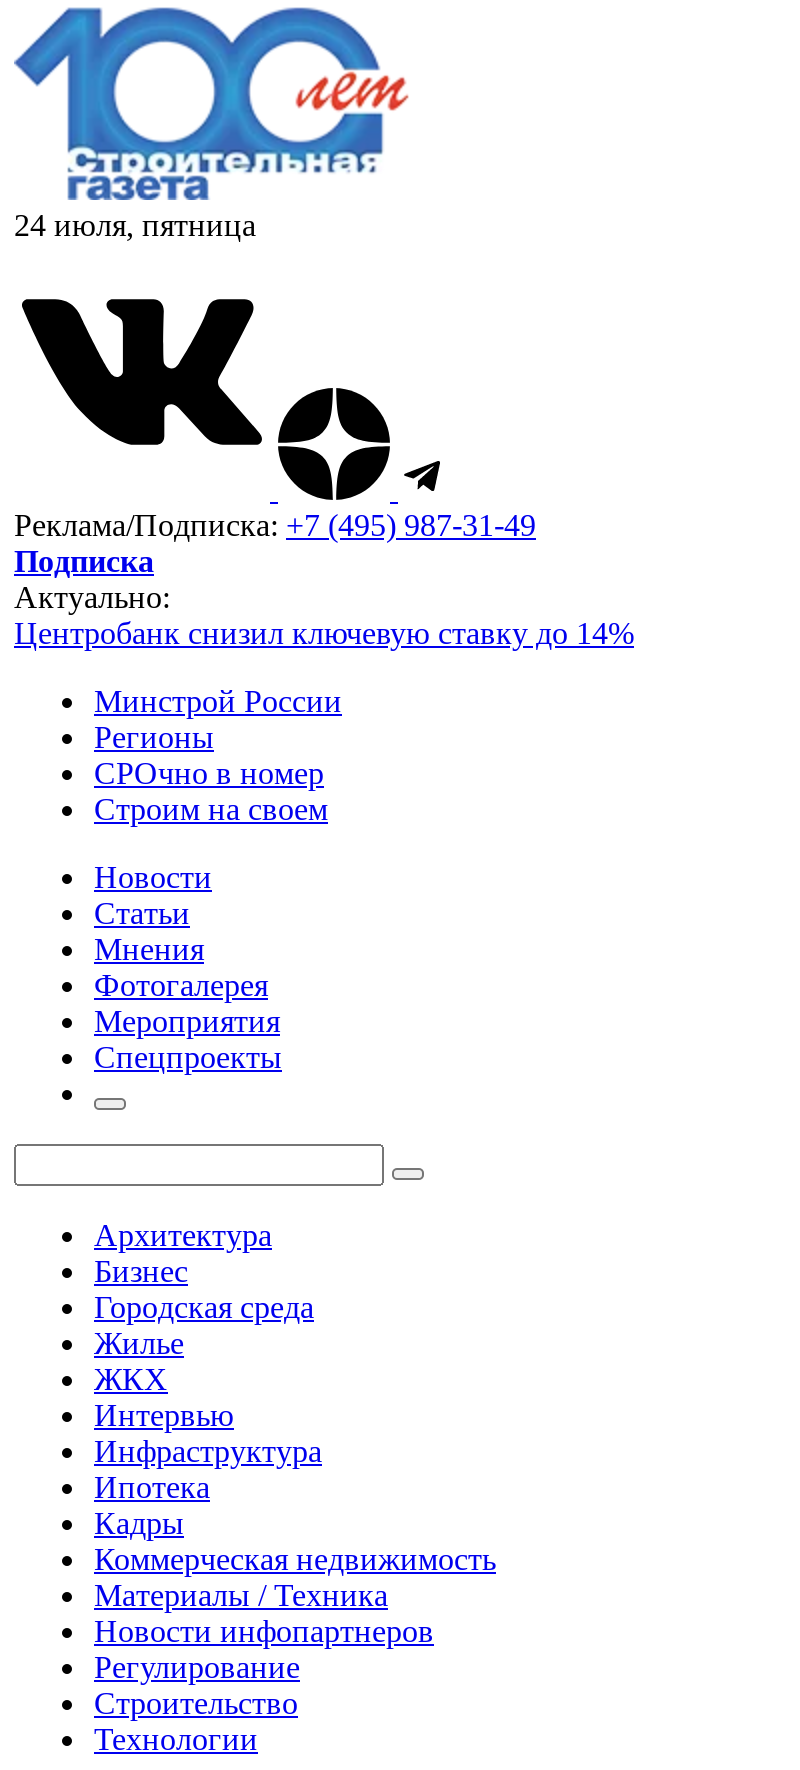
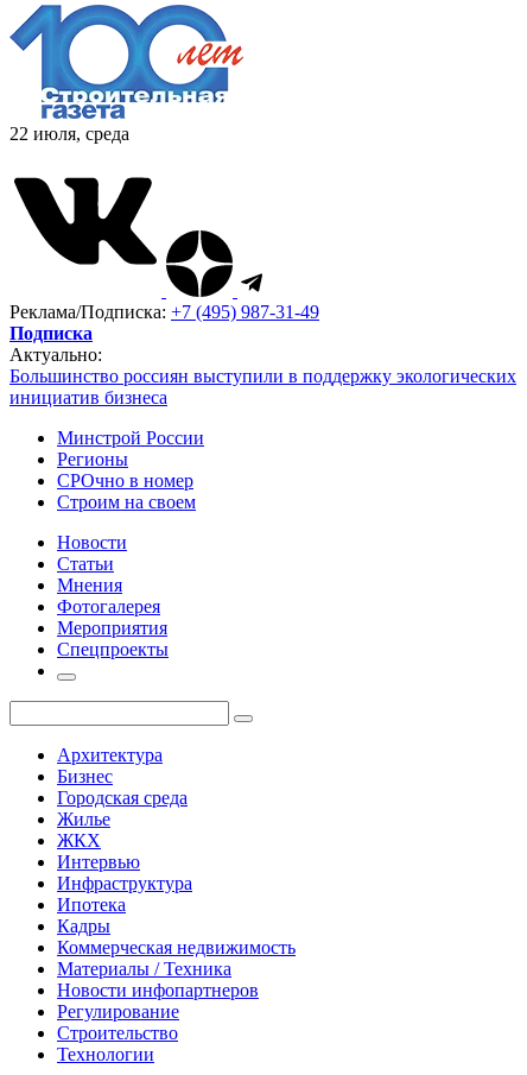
[14,208,256,242] 24 июля, пятница -> [9,124,129,144] 22 июля, среда
[14,616,634,650] Центробанк снизил ключевую ставку до 14% -> [9,366,516,407] Большинство россиян выступили в поддержку экологических | инициатив бизнеса

